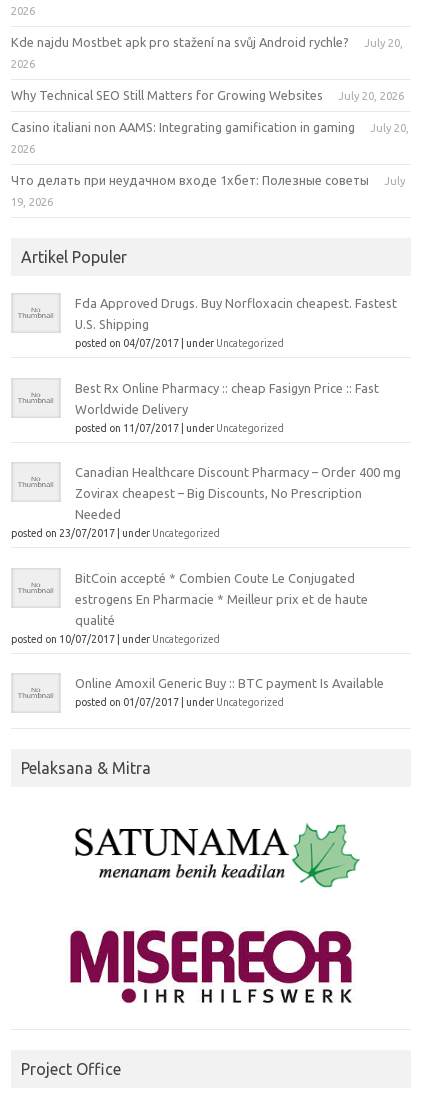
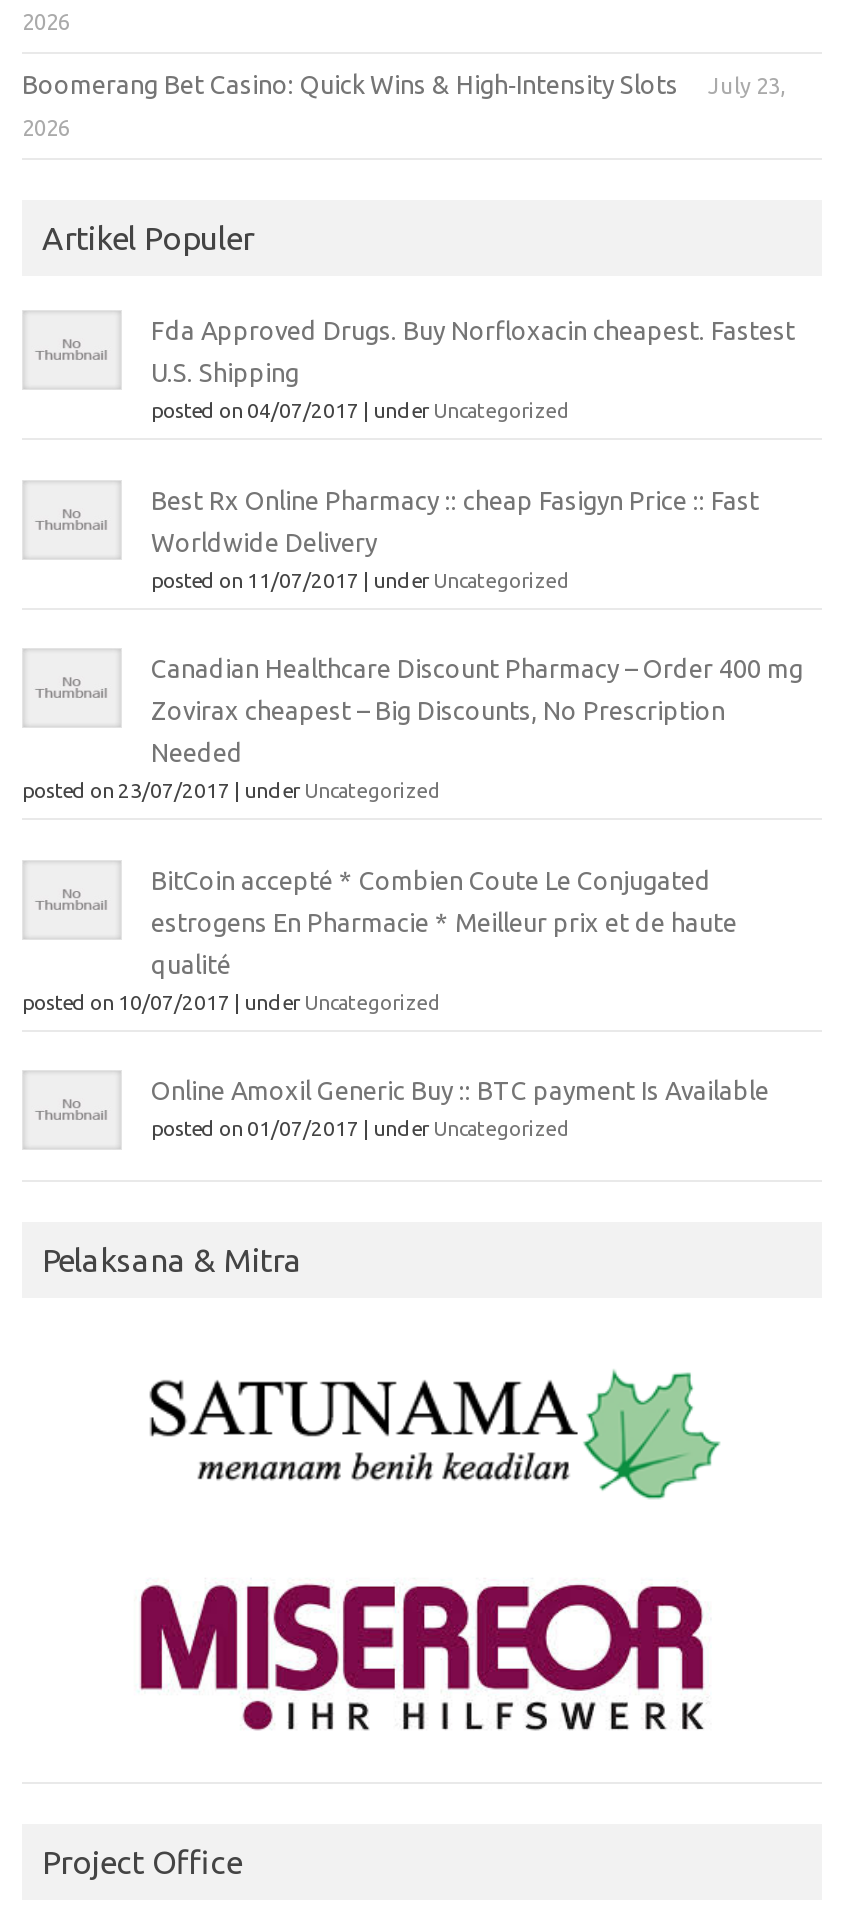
[11,35,403,49] Kde najdu Mostbet apk pro stažení na svůj Android rychle? | July 20, -> [22,70,786,98] Boomerang Bet Casino: Quick Wins & High‑Intensity Slots | July 23,
[11,88,409,208] Why Technical SEO Still Matters for Growing Websites | July 20, 2026 | Casino italiani non AAMS: Integrating gamification in gaming | July 20, | 2026 | Что делать при неудачном входе 1хбет: Полезные советы | July | 19, 2026 -> none

